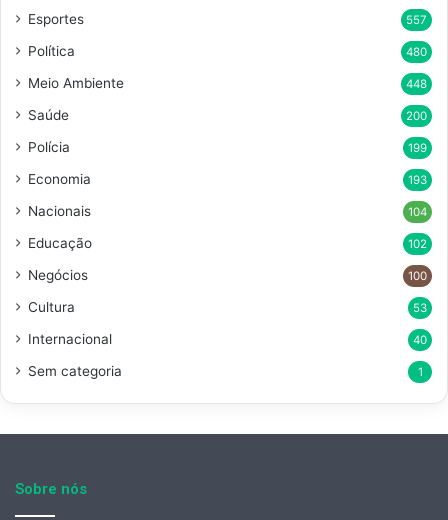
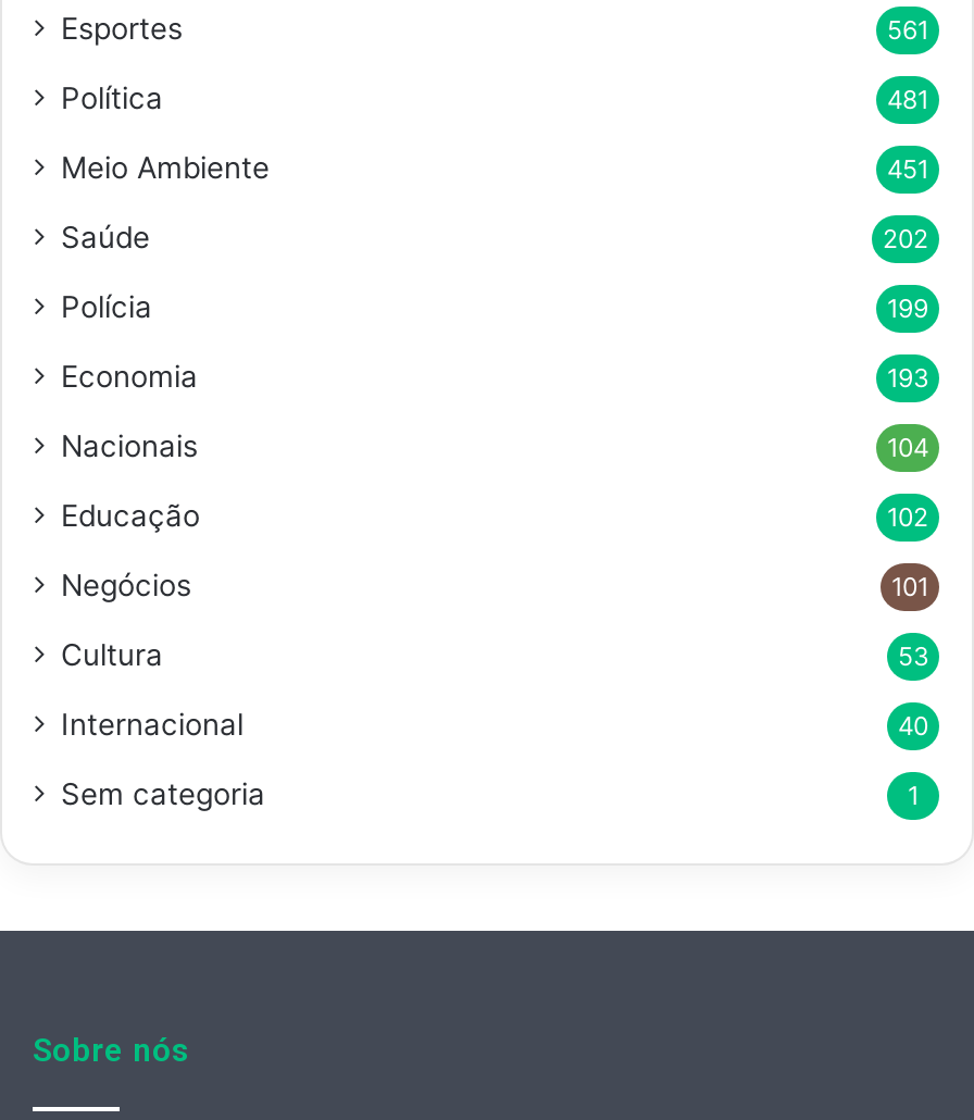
[406,13,427,27] 557 -> [887,16,928,47] 561
[406,45,427,59] 480 -> [887,86,928,116] 481
[406,77,427,91] 448 -> [887,155,928,186] 451
[406,109,427,123] 200 -> [883,225,928,256] 202
[408,269,427,283] 100 -> [891,573,928,603] 101

